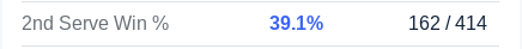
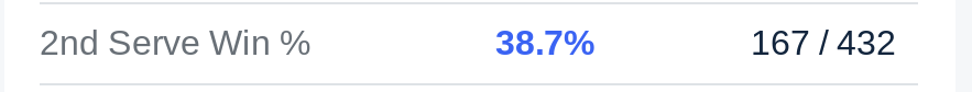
[269,13,323,33] 39.1% -> [495,24,594,61] 38.7%
[408,13,487,33] 162 / 414 -> [751,24,896,61] 167 / 432

